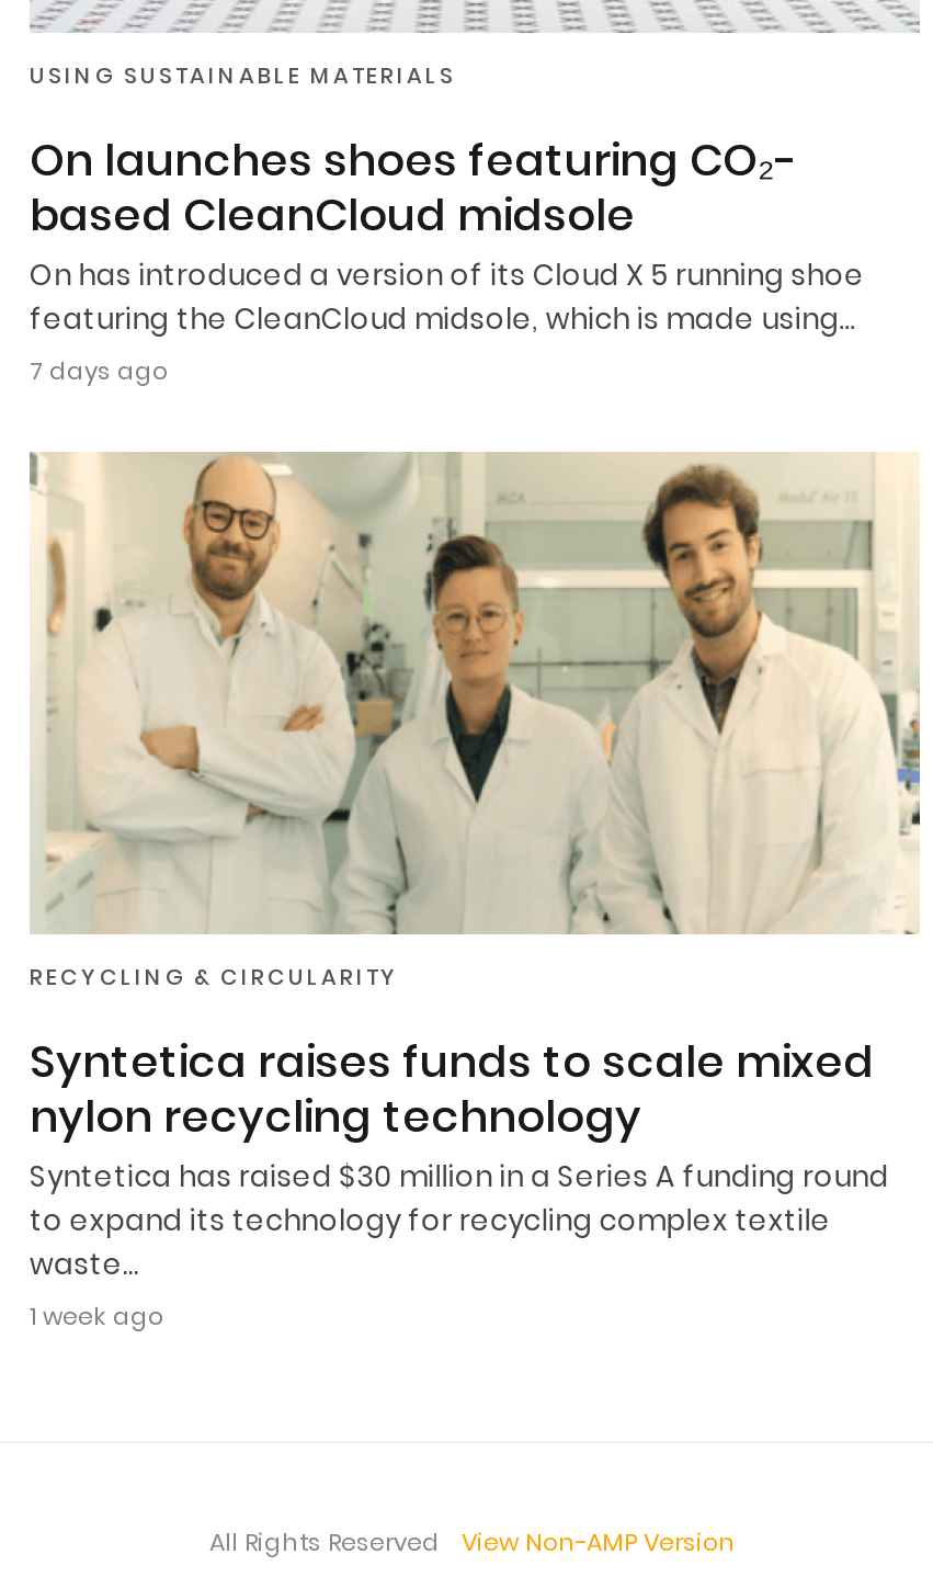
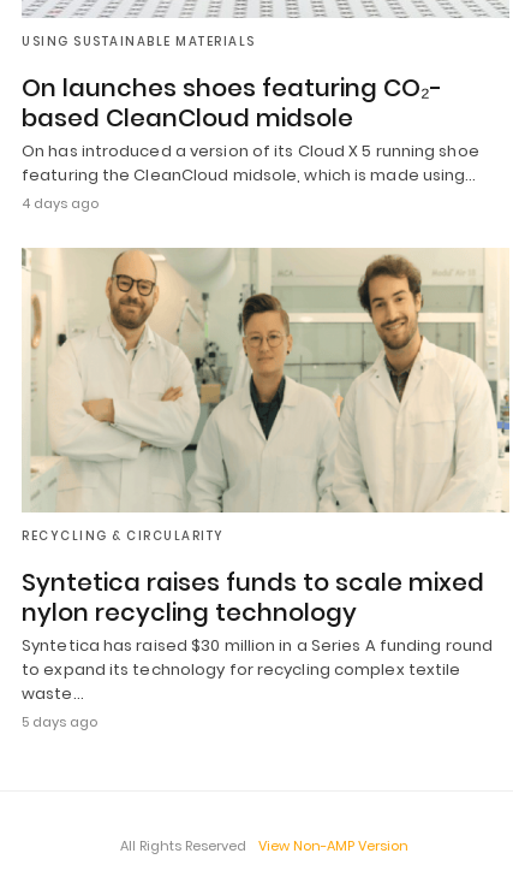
[30,352,168,387] 7 days ago -> [22,193,99,212] 4 days ago
[30,1299,163,1334] 1 week ago -> [22,712,97,732] 5 days ago

